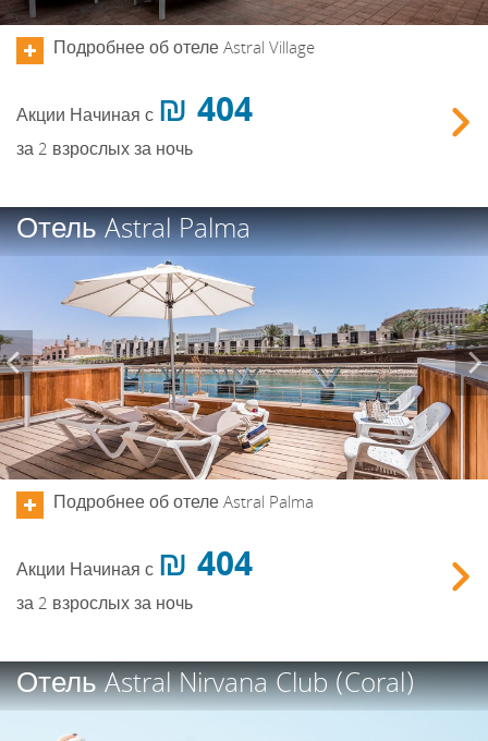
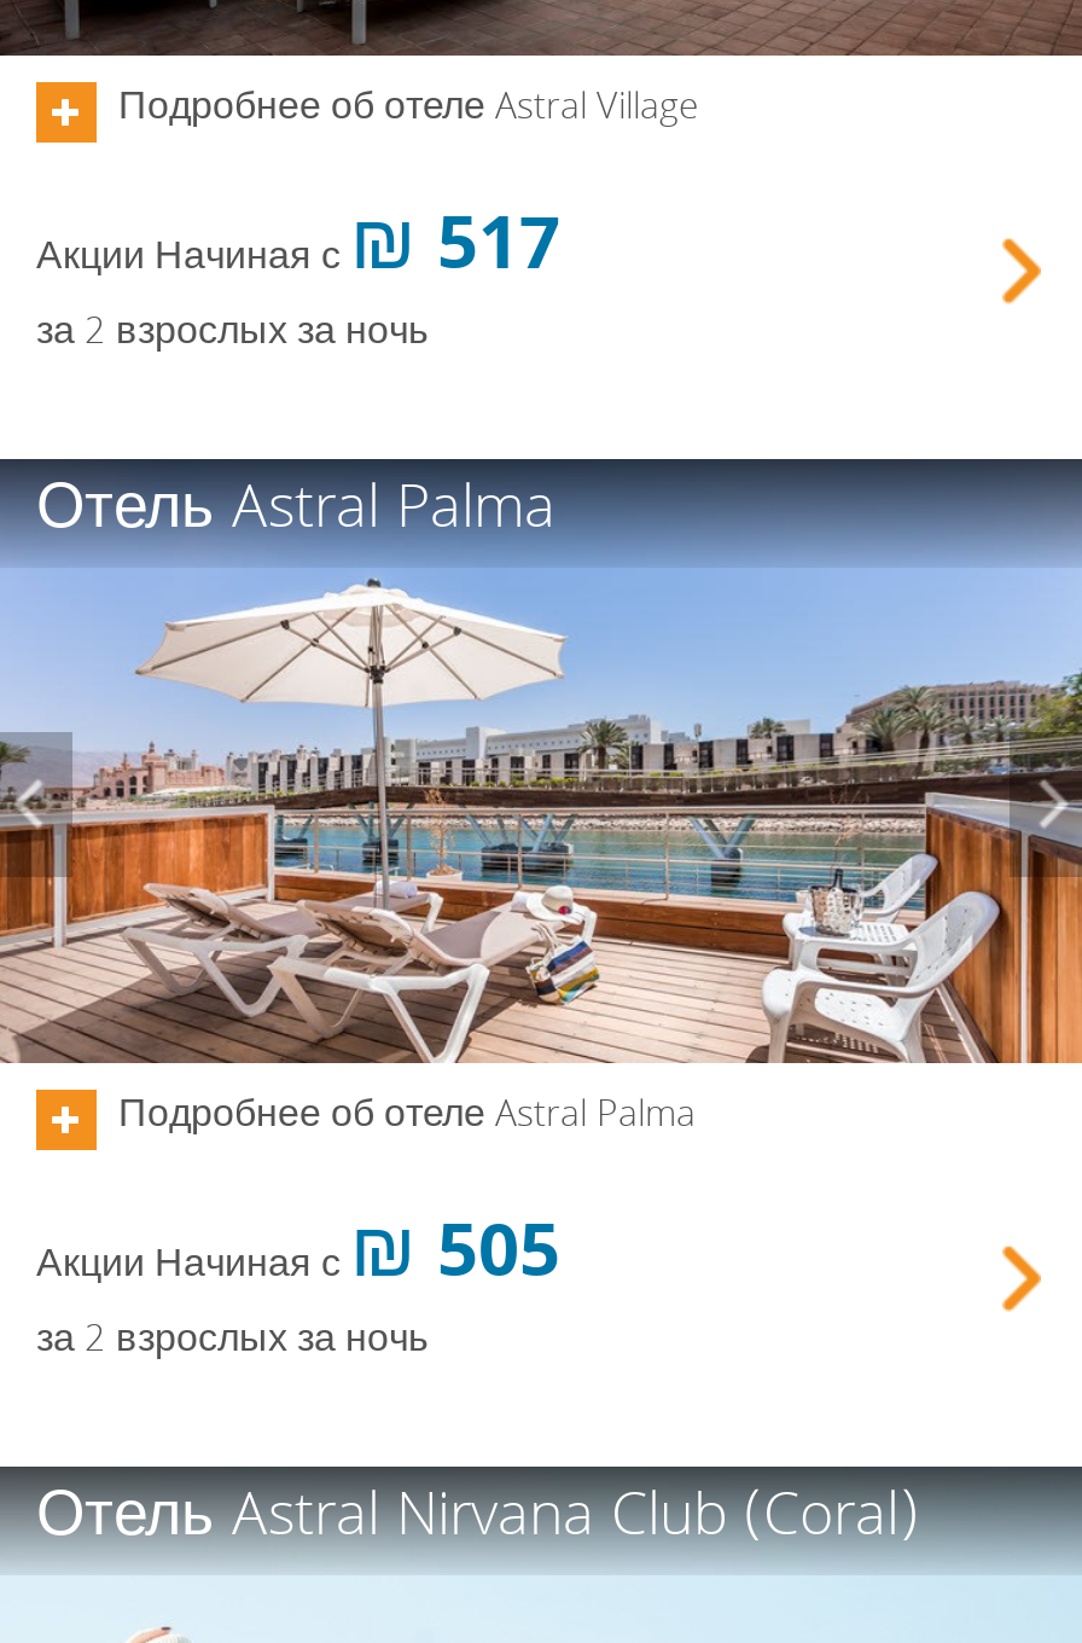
[16,87,253,142] Акции Начиная с 404 ₪ -> [36,193,560,314] Акции Начиная с 517 ₪
[16,542,253,596] Акции Начиная с 404 ₪ -> [36,1201,560,1322] Акции Начиная с 505 ₪

